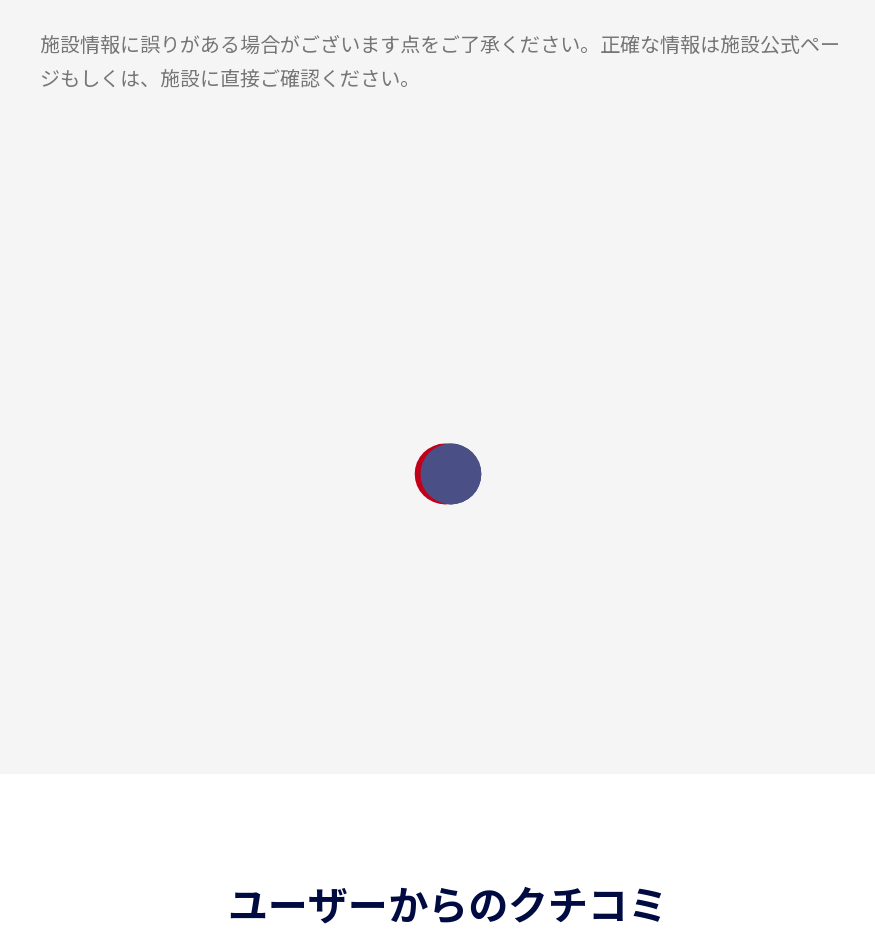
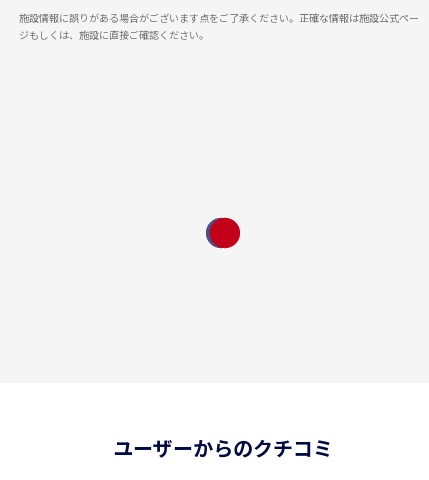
[412,442,484,506] [image] -> [205,217,241,249] [image]

